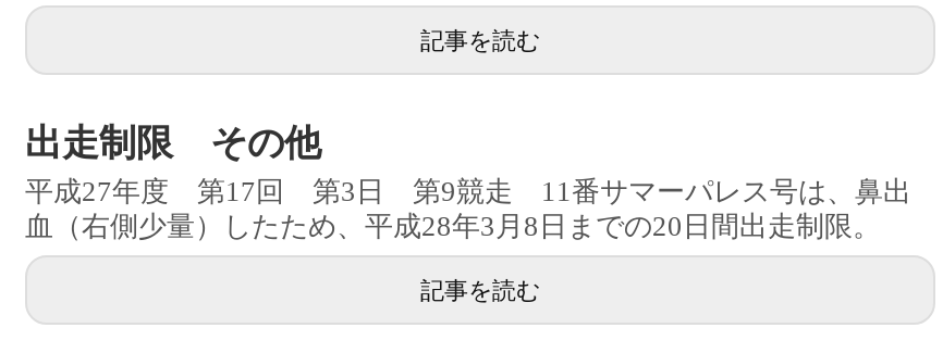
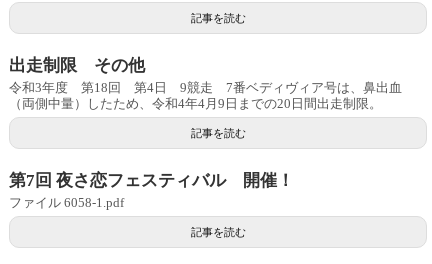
[25,174,911,242] 平成27年度 第17回 第3日 第9競走 11番サマーパレス号は、鼻出 | 血（右側少量）したため、平成28年3月8日までの20日間出走制限。 -> [9,80,402,210] 令和3年度 第18回 第4日 9競走 7番ベディヴィア号は、鼻出血 | （両側中量）したため、令和4年4月9日までの20日間出走制限。 | 記事を読む | 第7回 夜さ恋フェスティバル 開催！ | ファイル 6058-1.pdf

